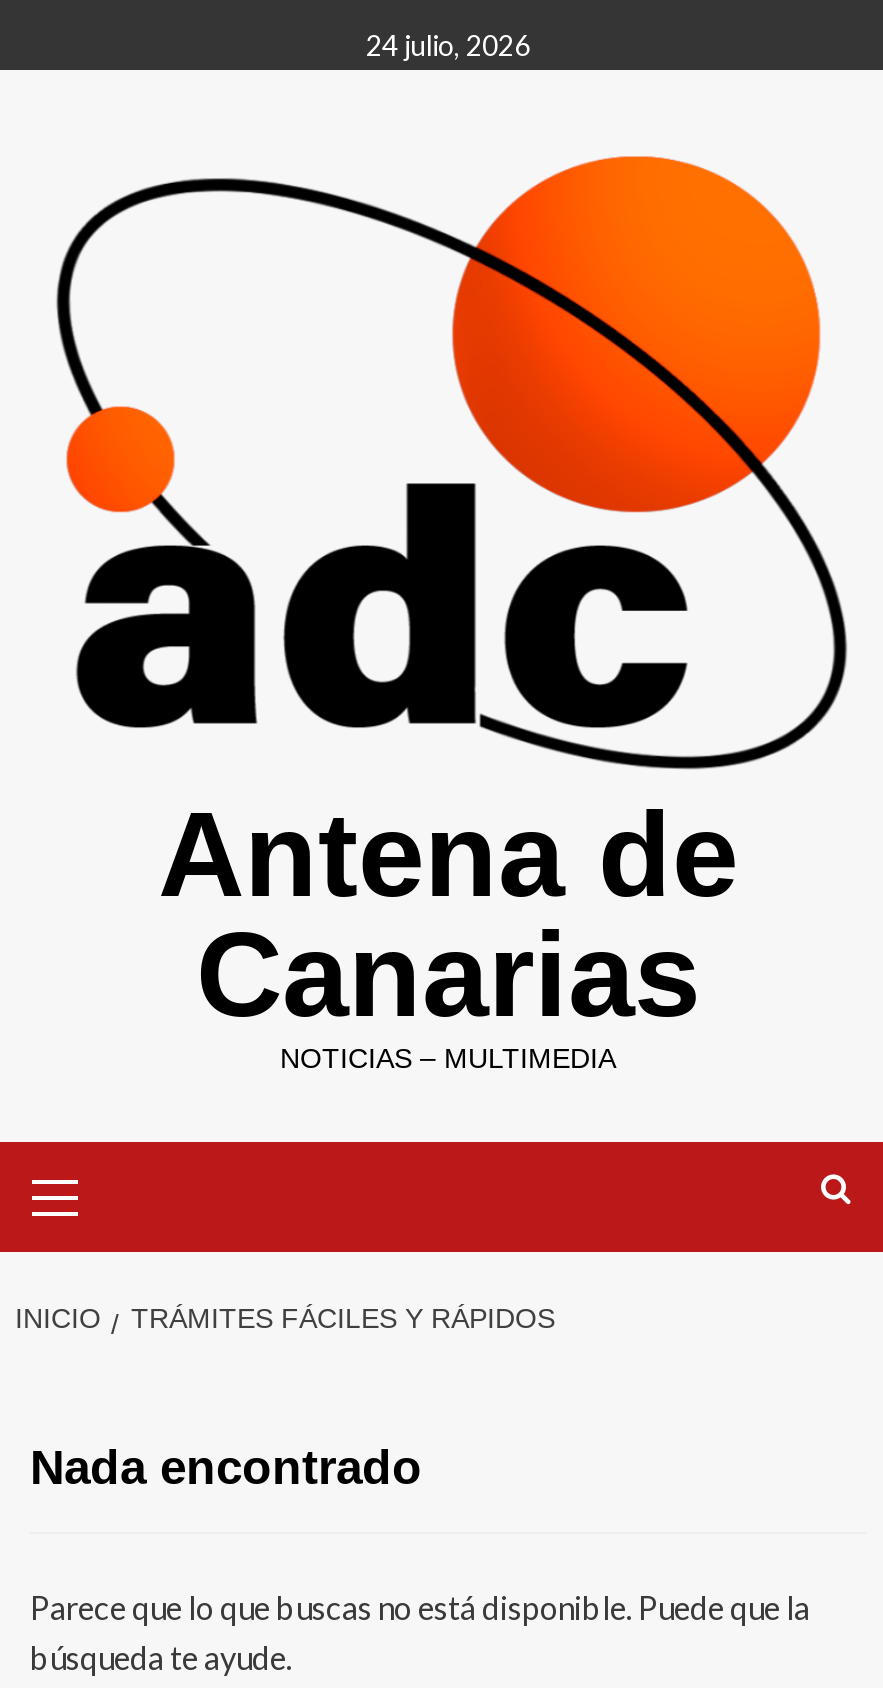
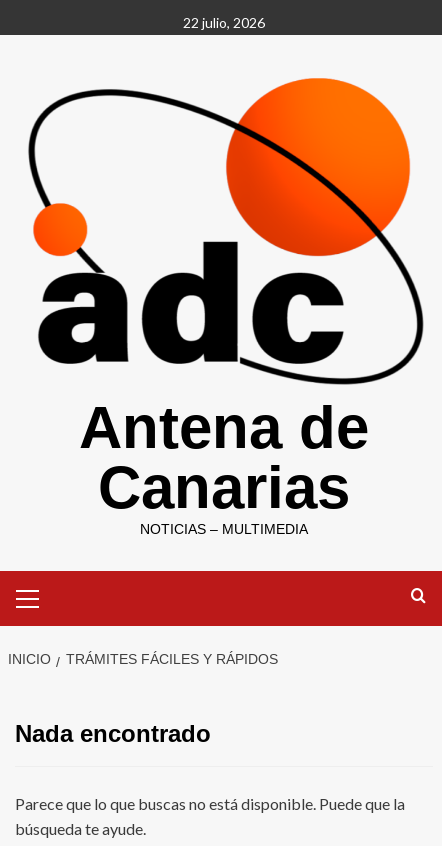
[366,28,530,62] 24 julio, 2026 -> [183,14,265,31] 22 julio, 2026

